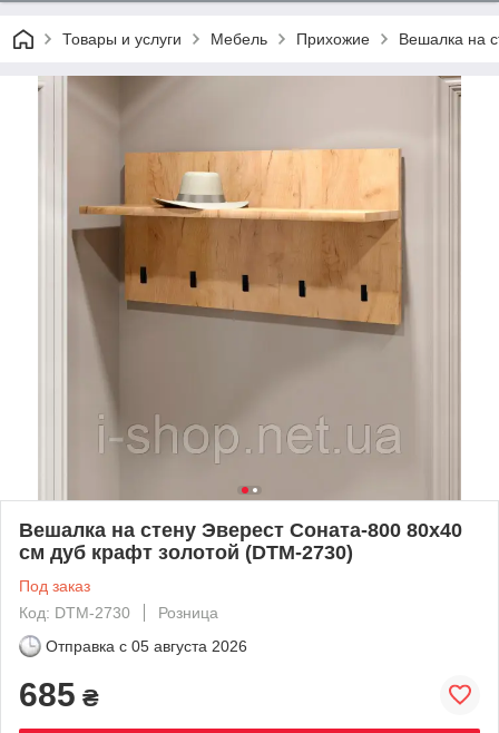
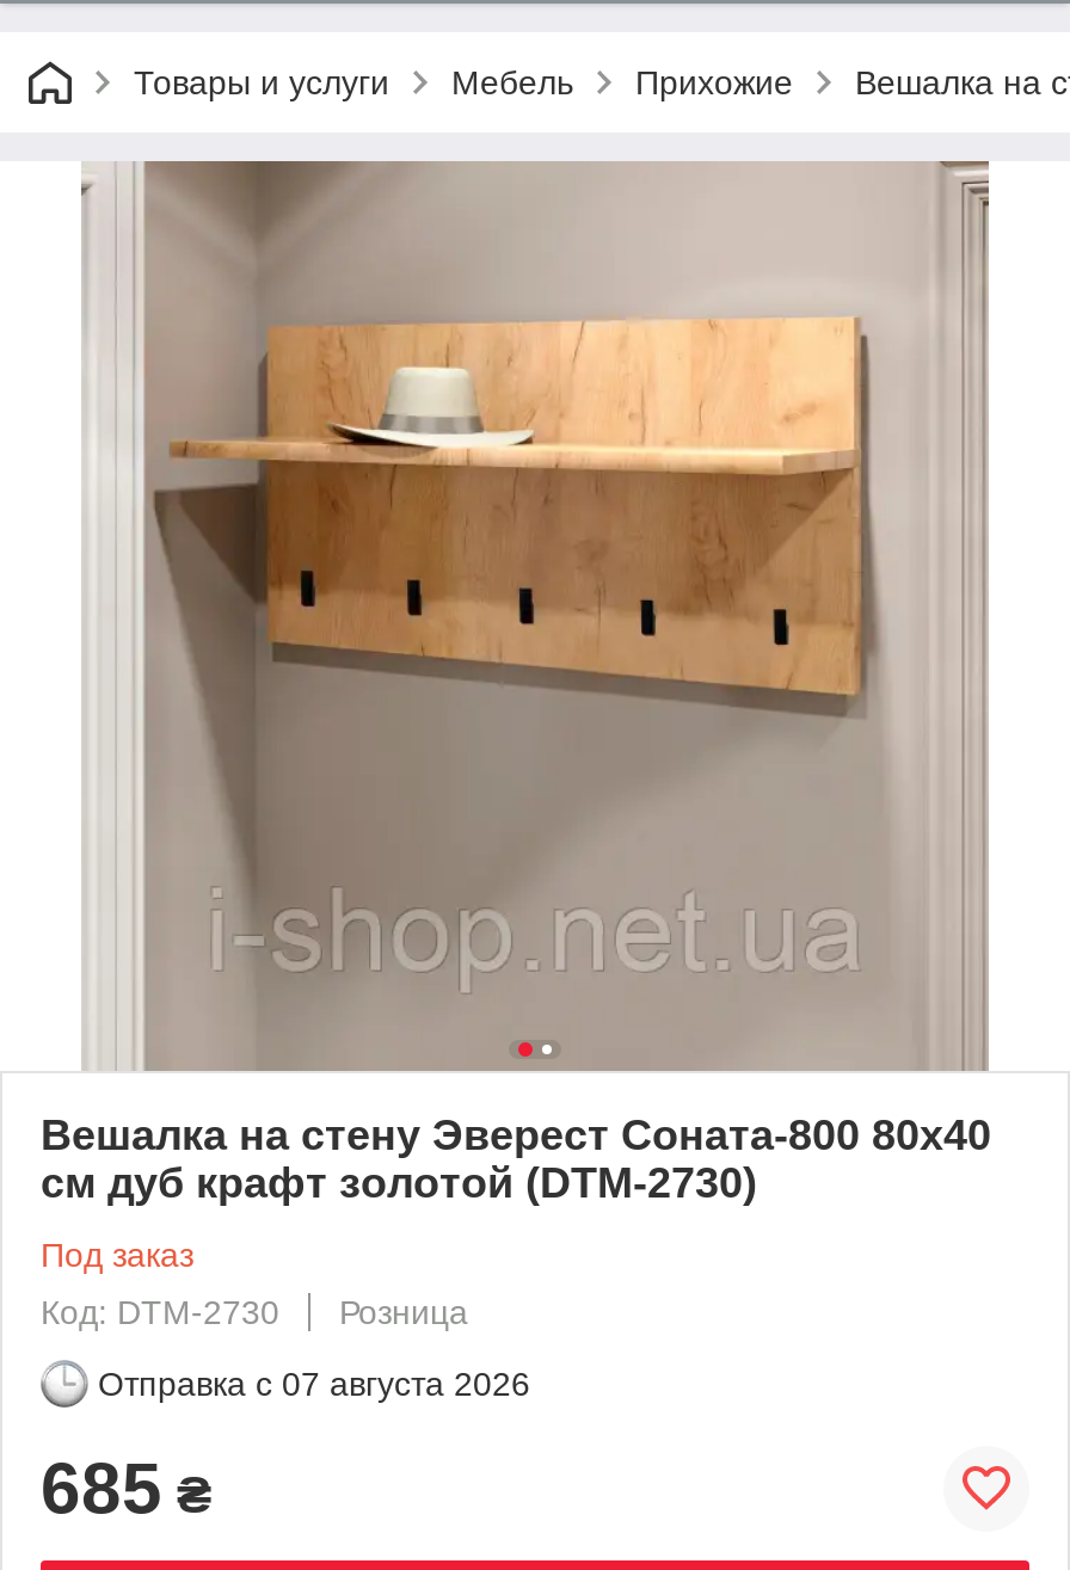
[46,637,247,655] Отправка с 05 августа 2026 -> [98,1364,530,1402] Отправка с 07 августа 2026

